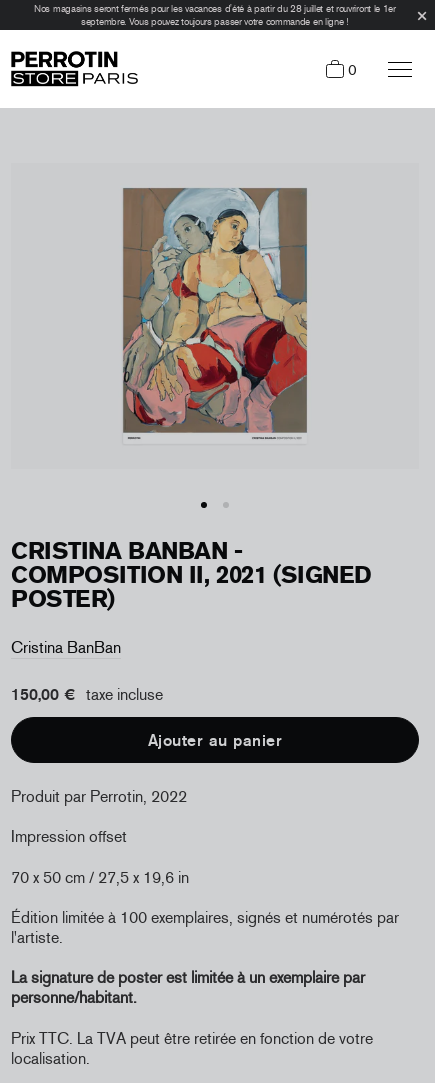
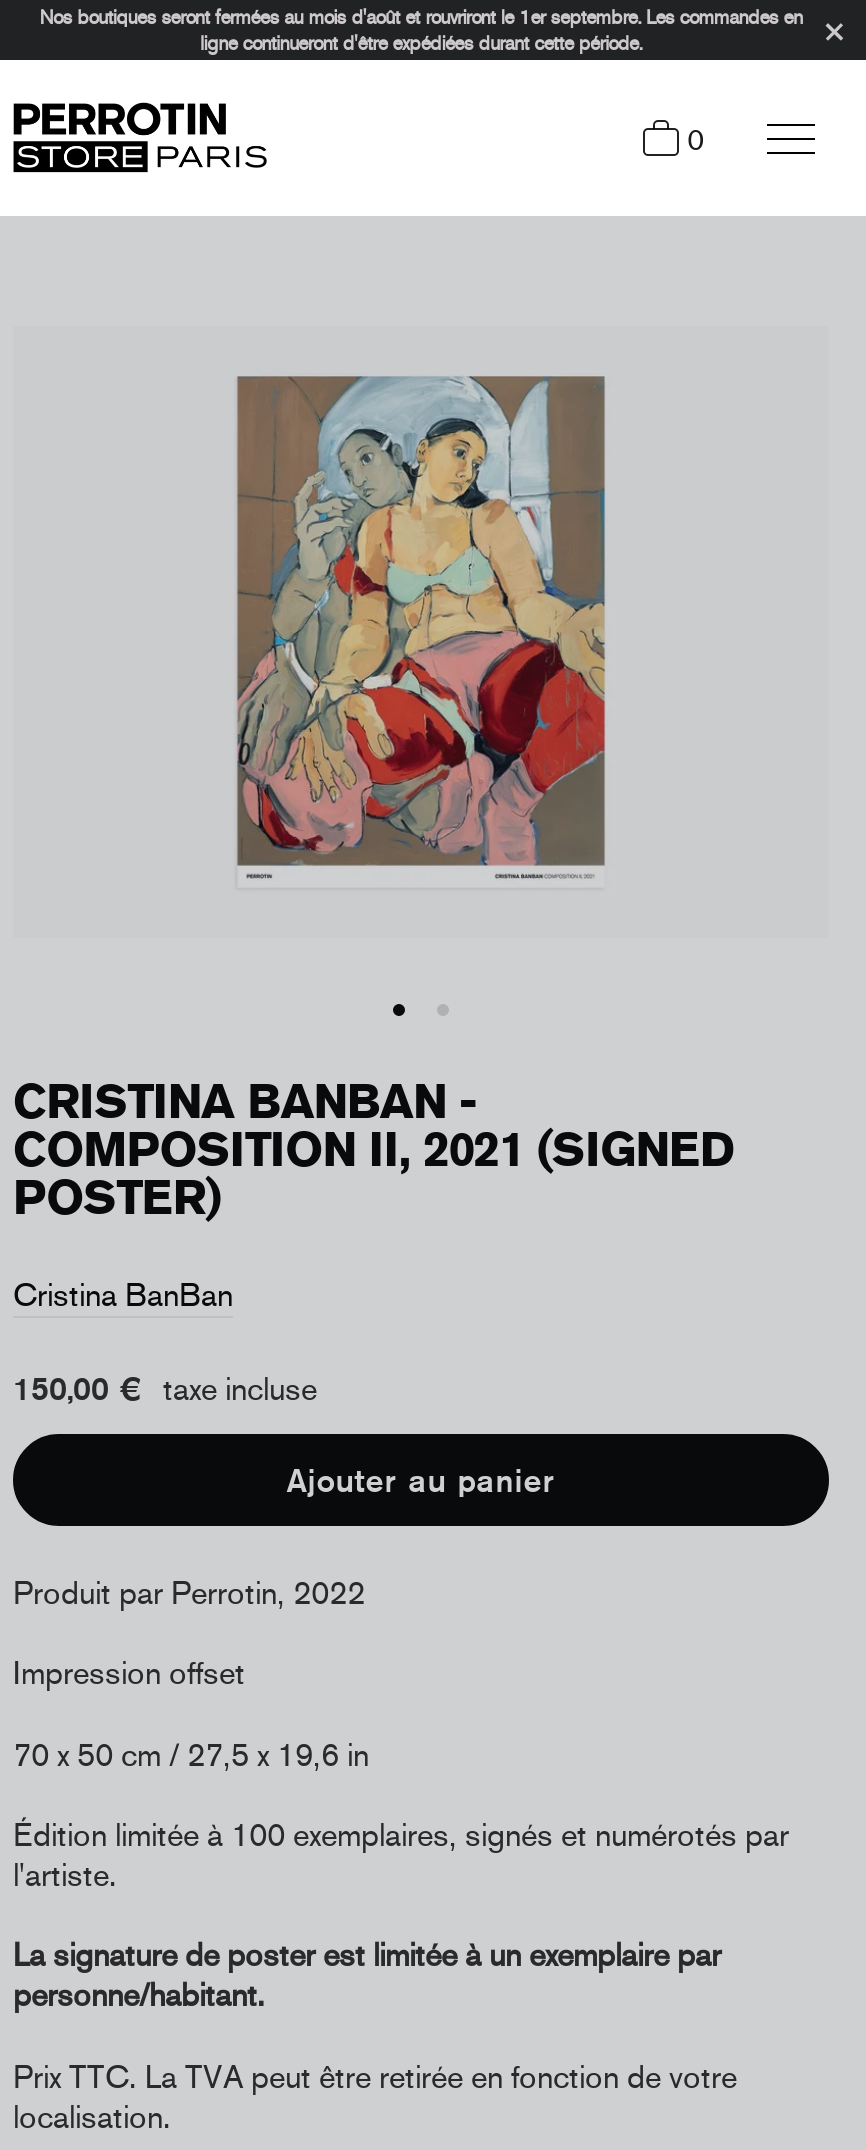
[34,2,396,28] Nos magasins seront fermés pour les vacances d'été à partir du 28 juillet et rouvriront le 1er | septembre. Vous pouvez toujours passer votre commande en ligne ! -> [40,4,802,56] Nos boutiques seront fermées au mois d'août et rouvriront le 1er septembre. Les commandes en | ligne continueront d'être expédiées durant cette période.

